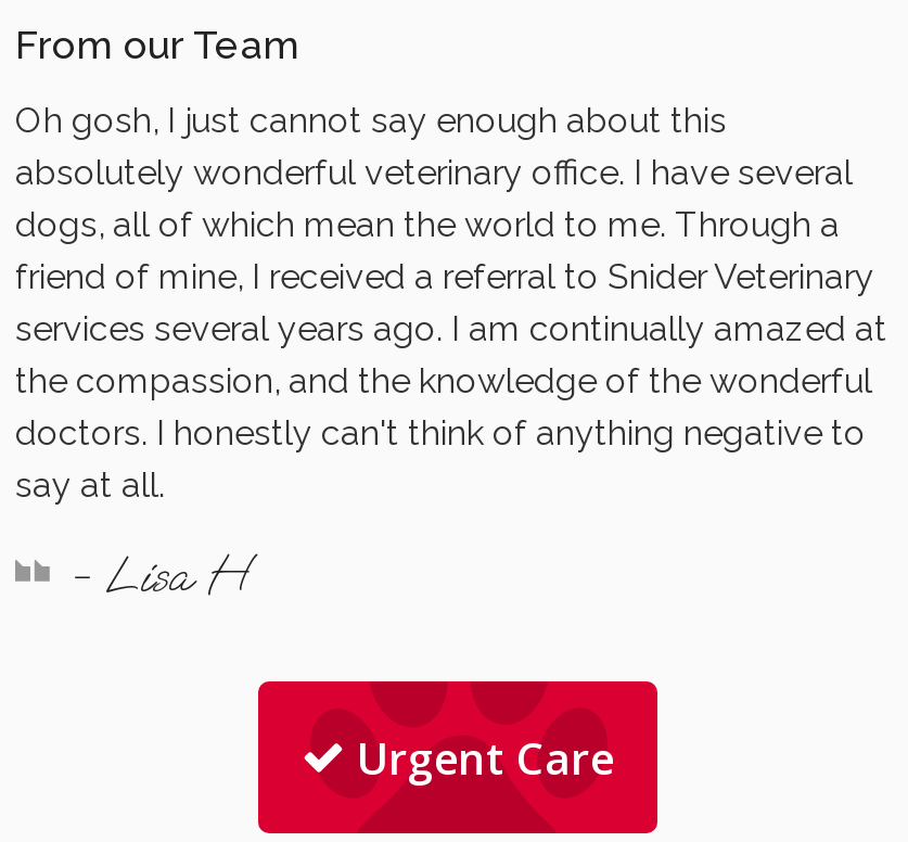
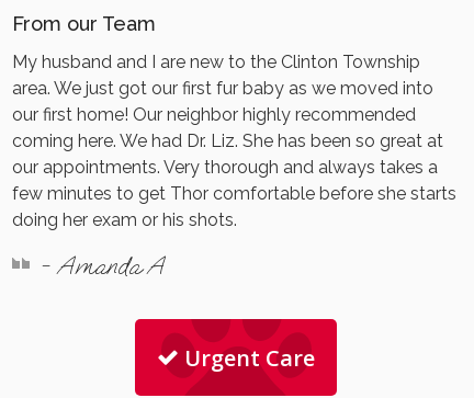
[15,100,887,506] Oh gosh, I just cannot say enough about this | absolutely wonderful veterinary office. I have several | dogs, all of which mean the world to me. Through a | friend of mine, I received a referral to Snider Veterinary | services several years ago. I am continually amazed at | the compassion, and the knowledge of the wonderful | doctors. I honestly can't think of anything negative to | say at all. -> [12,52,456,231] My husband and I are new to the Clinton Township | area. We just got our first fur baby as we moved into | our first home! Our neighbor highly recommended | coming here. We had Dr. Liz. She has been so great at | our appointments. Very thorough and always takes a | few minutes to get Thor comfortable before she starts | doing her exam or his shots.
[72,543,250,608] - Lisa H -> [41,249,165,282] - Amanda A

